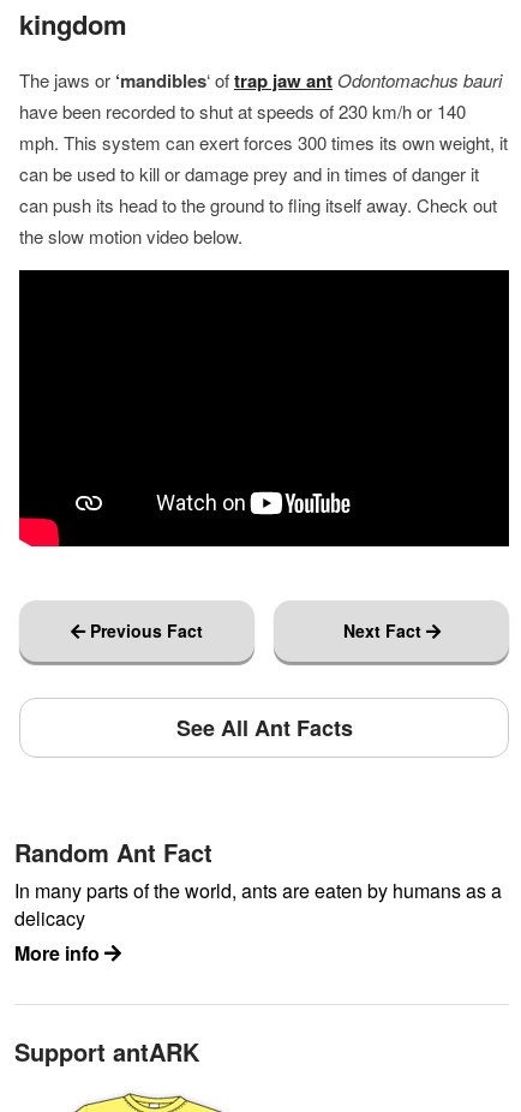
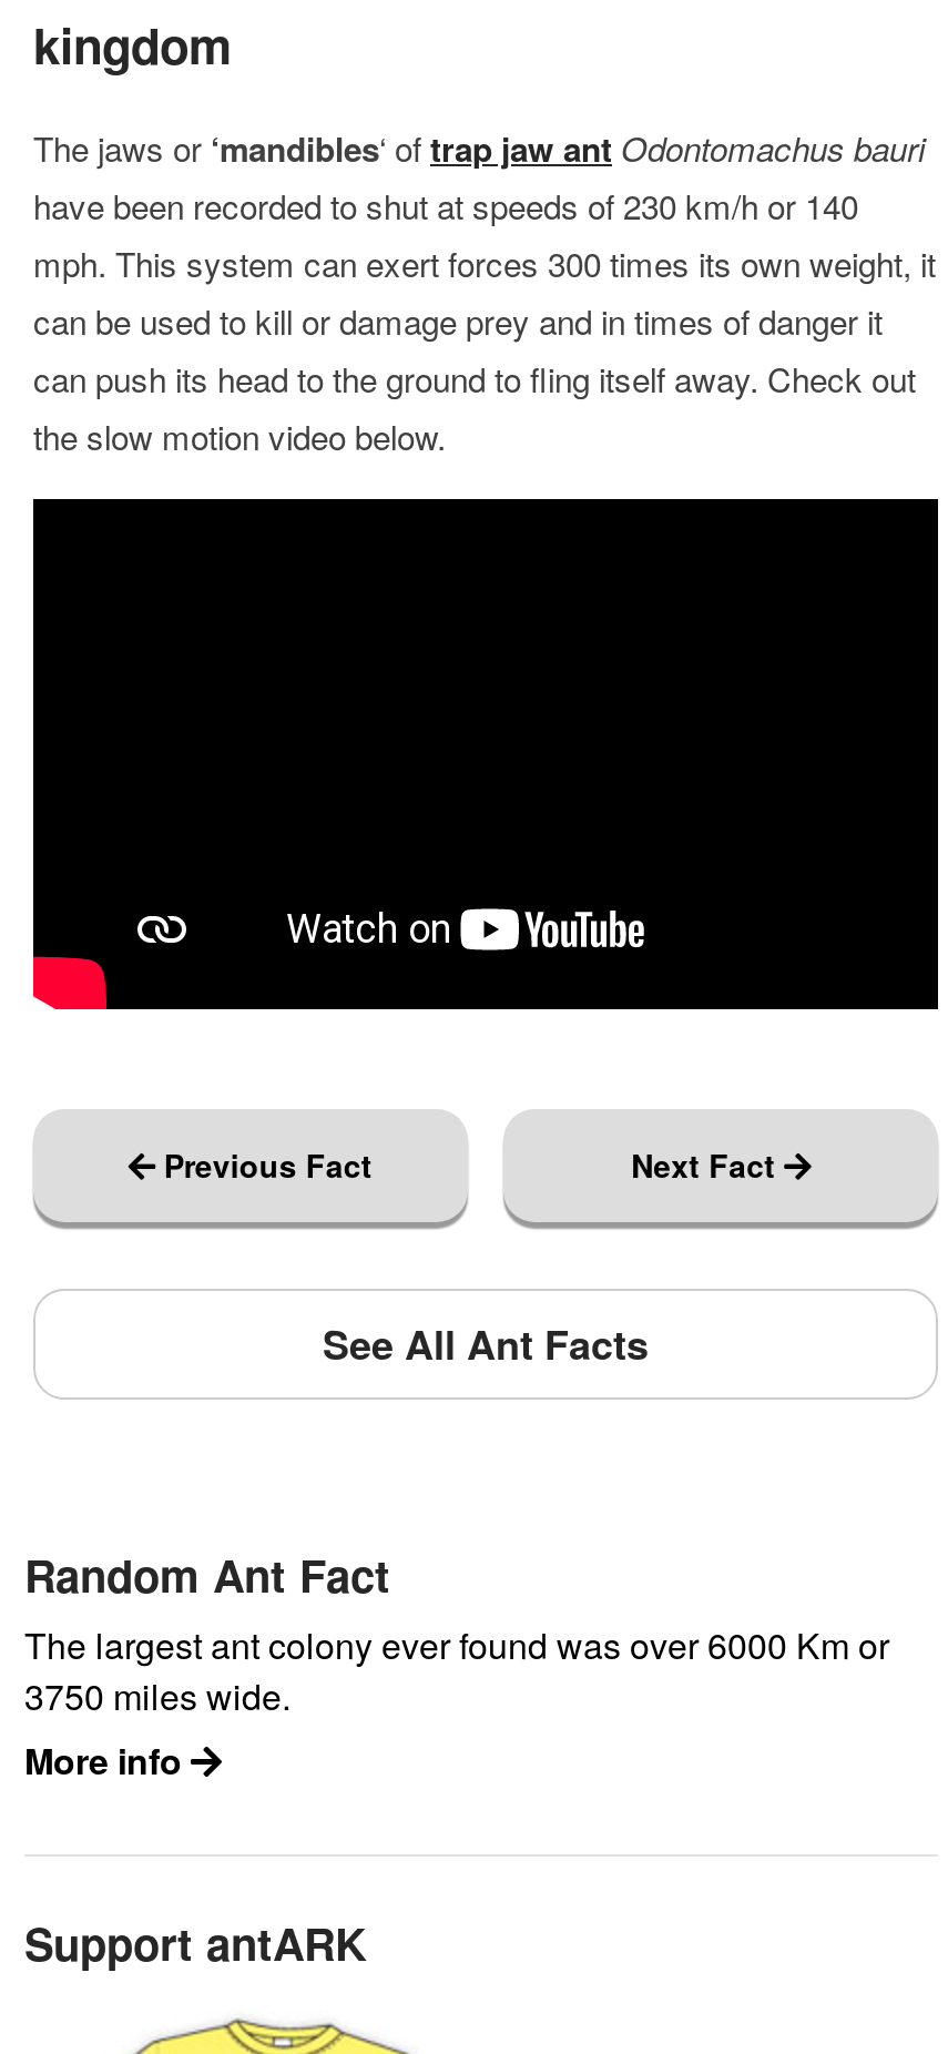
[14,876,502,931] In many parts of the world, ants are eaten by humans as a | delicacy -> [24,1618,889,1720] The largest ant colony ever found was over 6000 Km or | 3750 miles wide.

